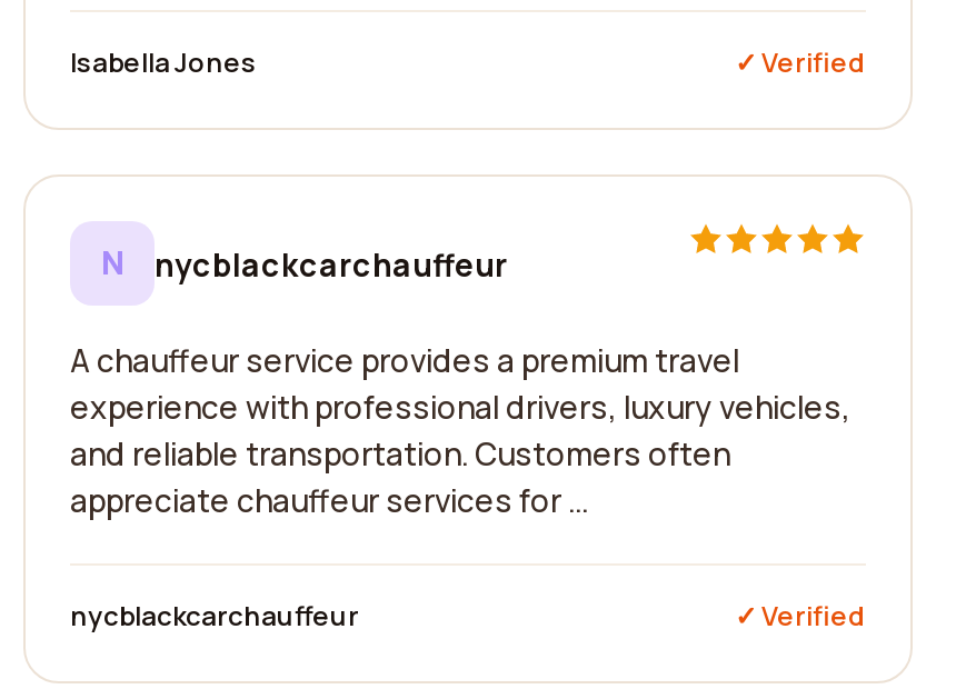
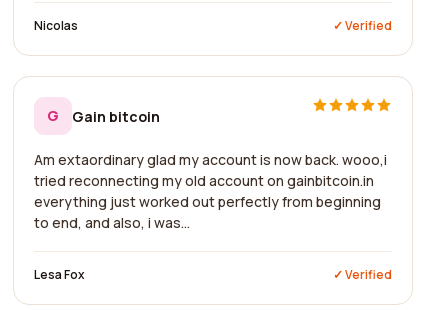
[70,43,257,81] Isabella Jones -> [34,17,78,34] Nicolas
[101,241,508,284] N | nycblackcarchauffeur -> [47,106,160,125] G | Gain bitcoin
[70,339,850,521] A chauffeur service provides a premium travel | experience with professional drivers, luxury vehicles, | and reliable transportation. Customers often | appreciate chauffeur services for ... -> [34,150,387,232] Am extaordinary glad my account is now back. wooo,i | tried reconnecting my old account on gainbitcoin.in | everything just worked out perfectly from beginning | to end, and also, i was...
[70,597,359,635] nycblackcarchauffeur -> [34,266,85,283] Lesa Fox

